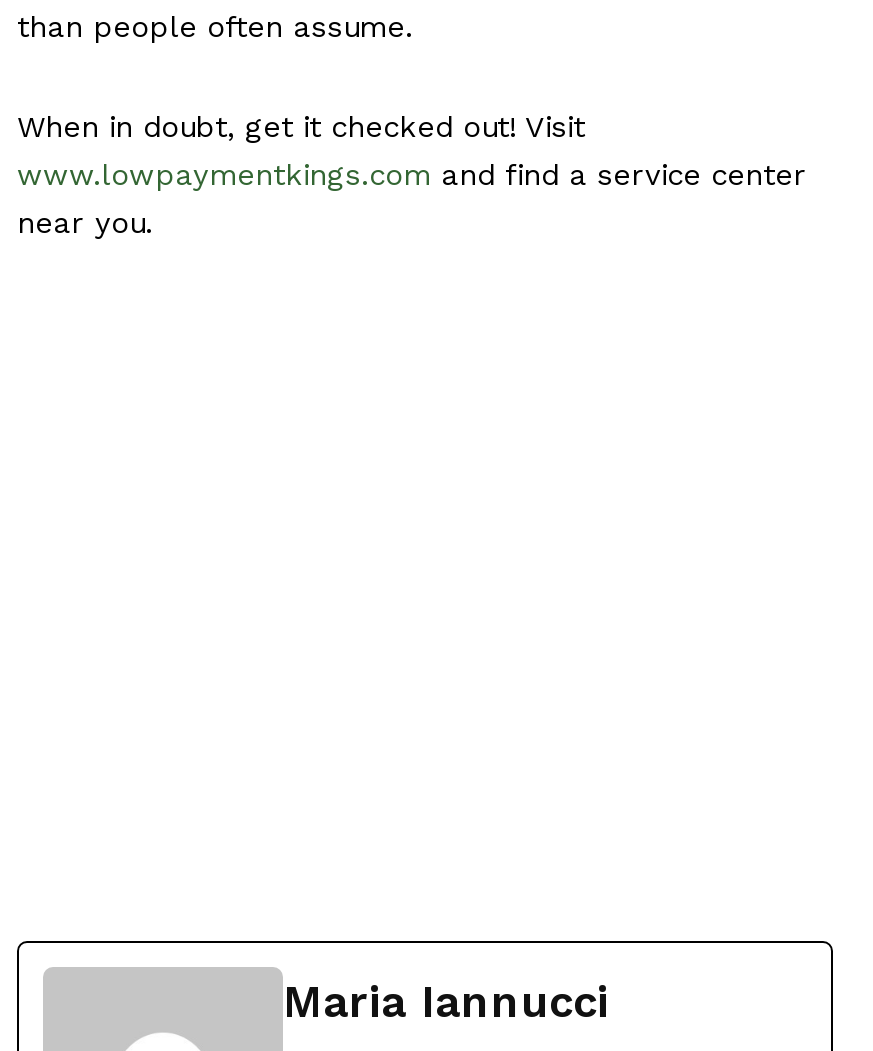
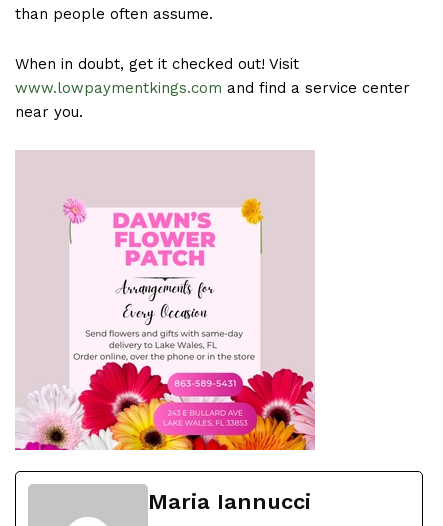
none -> [14,150,316,451] [image]

